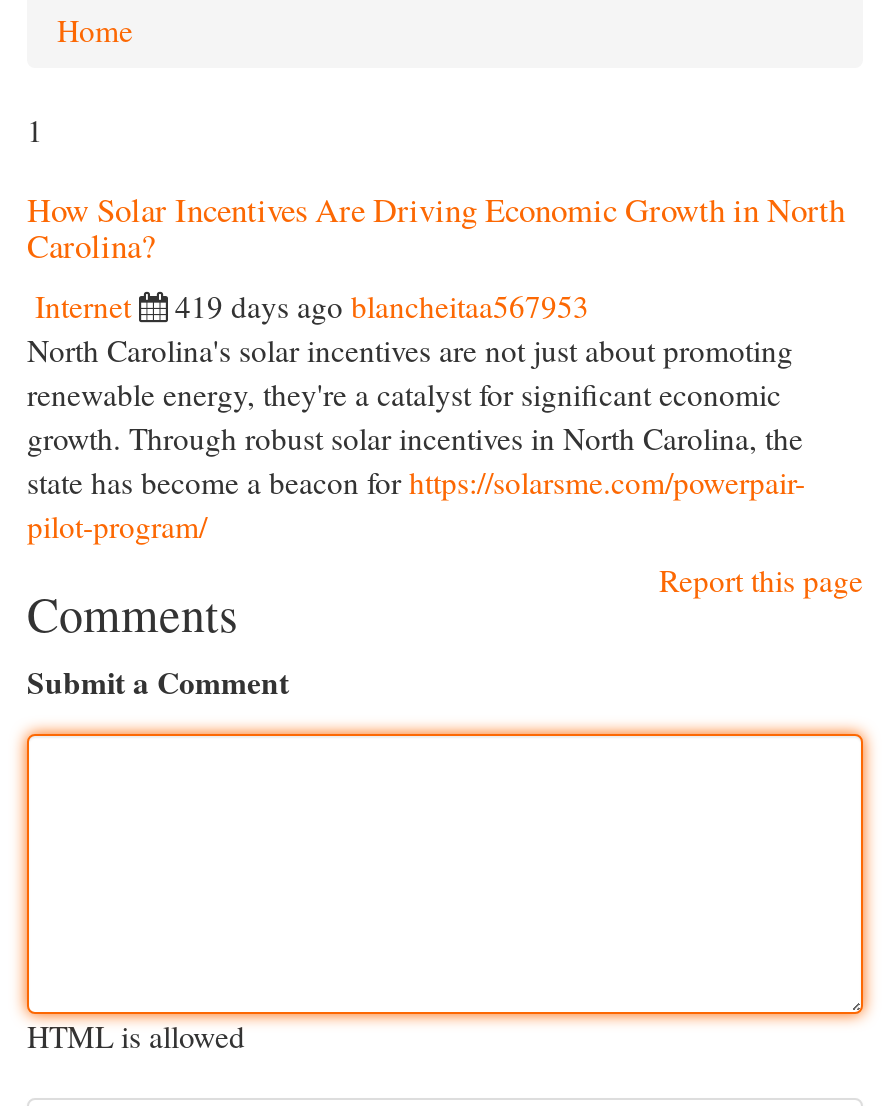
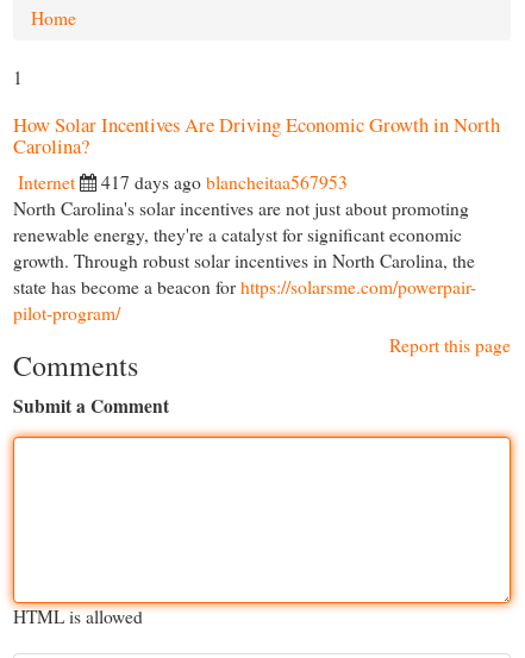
[175,286,589,326] 419 days ago blancheitaa567953 -> [101,170,348,194] 417 days ago blancheitaa567953

